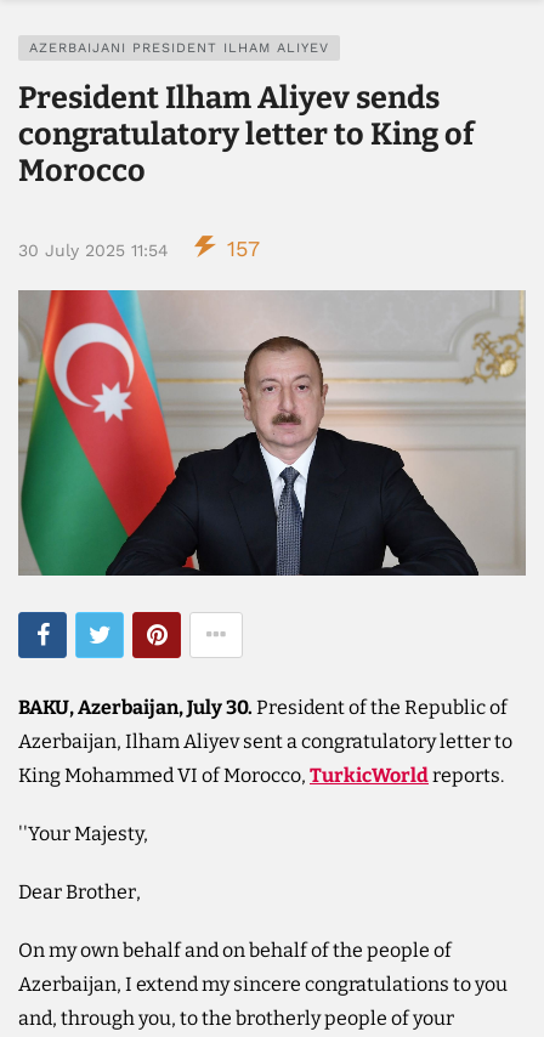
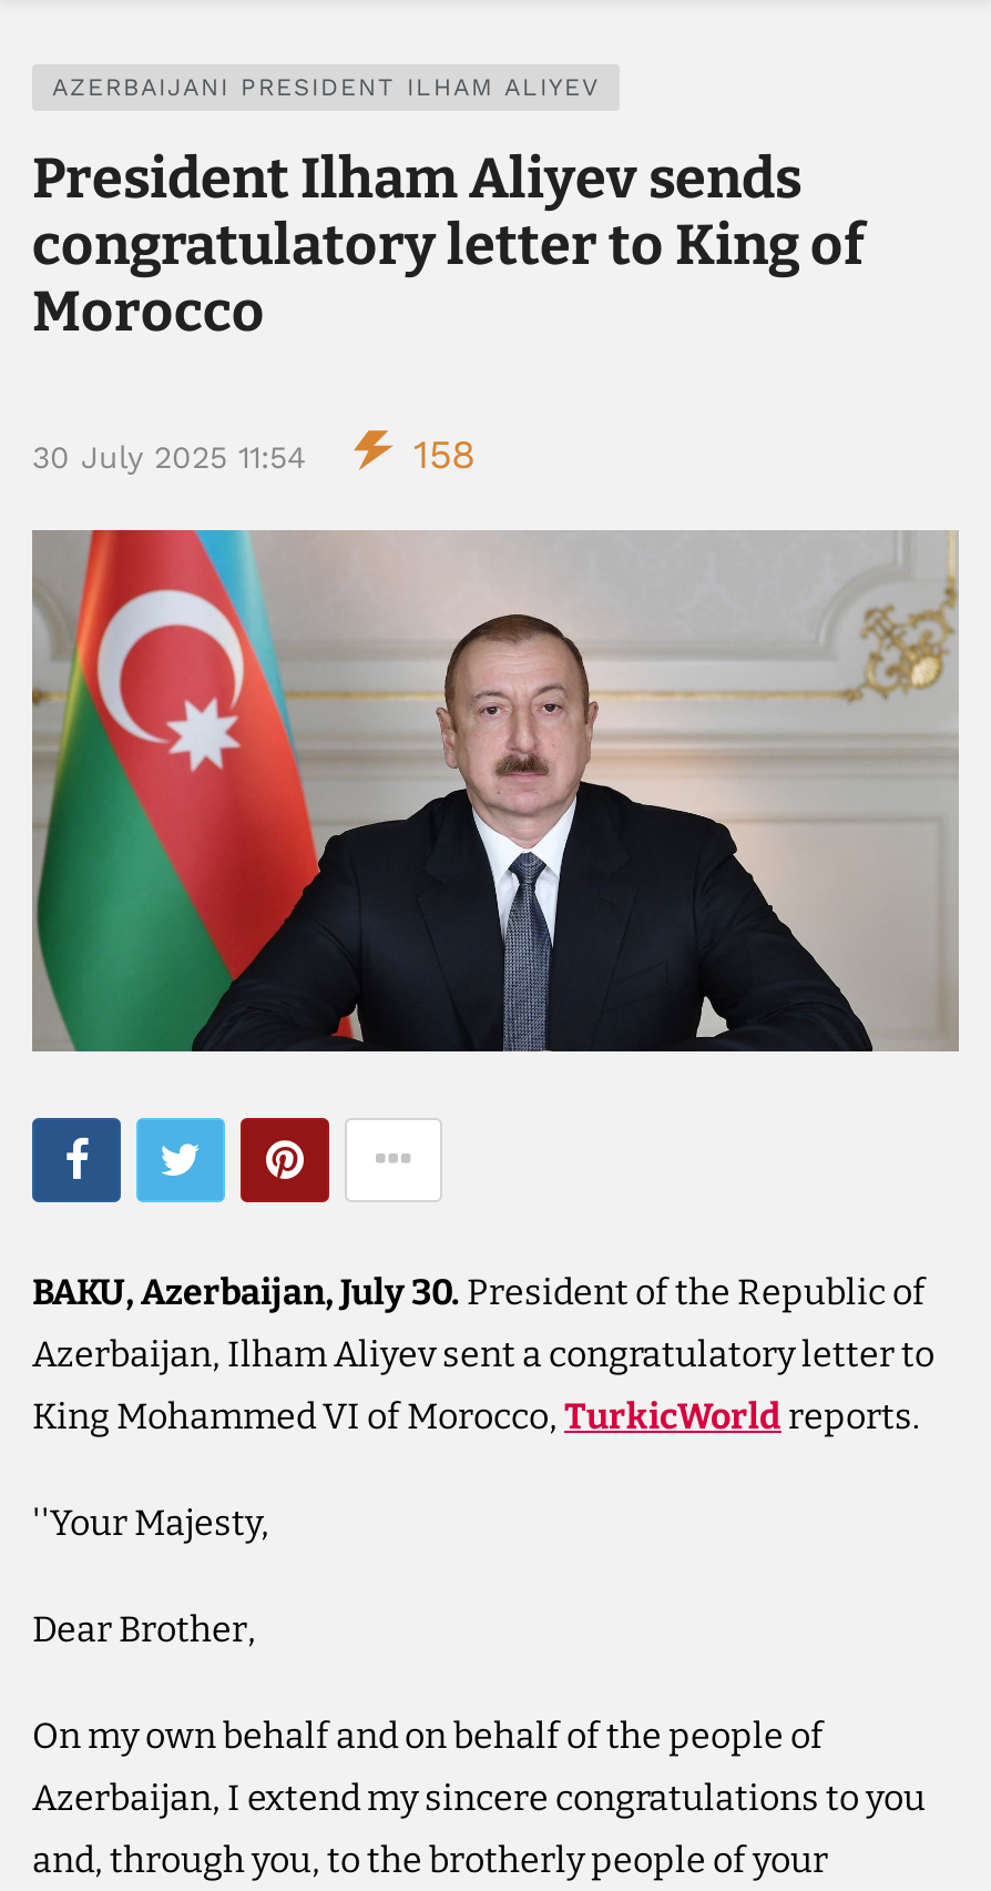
[227,236,260,261] 157 -> [413,430,476,477] 158

